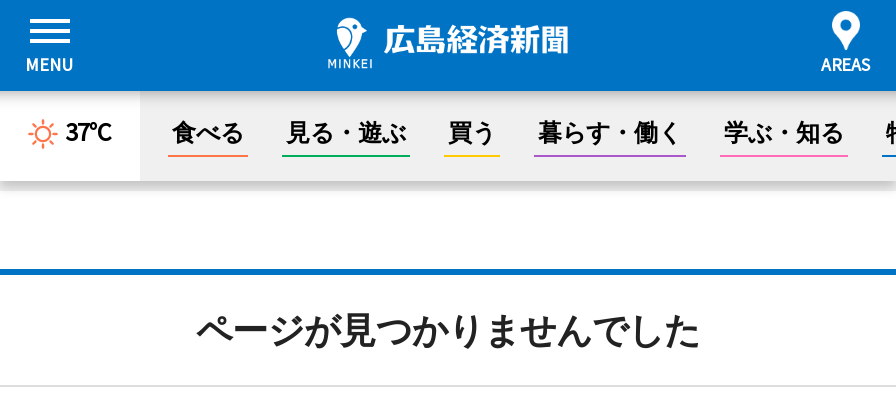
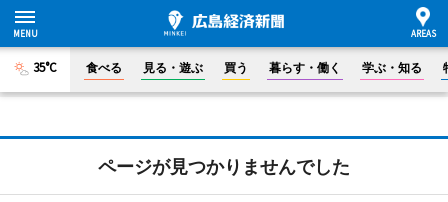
[65,116,113,150] 37°C -> [32,59,56,76] 35°C

